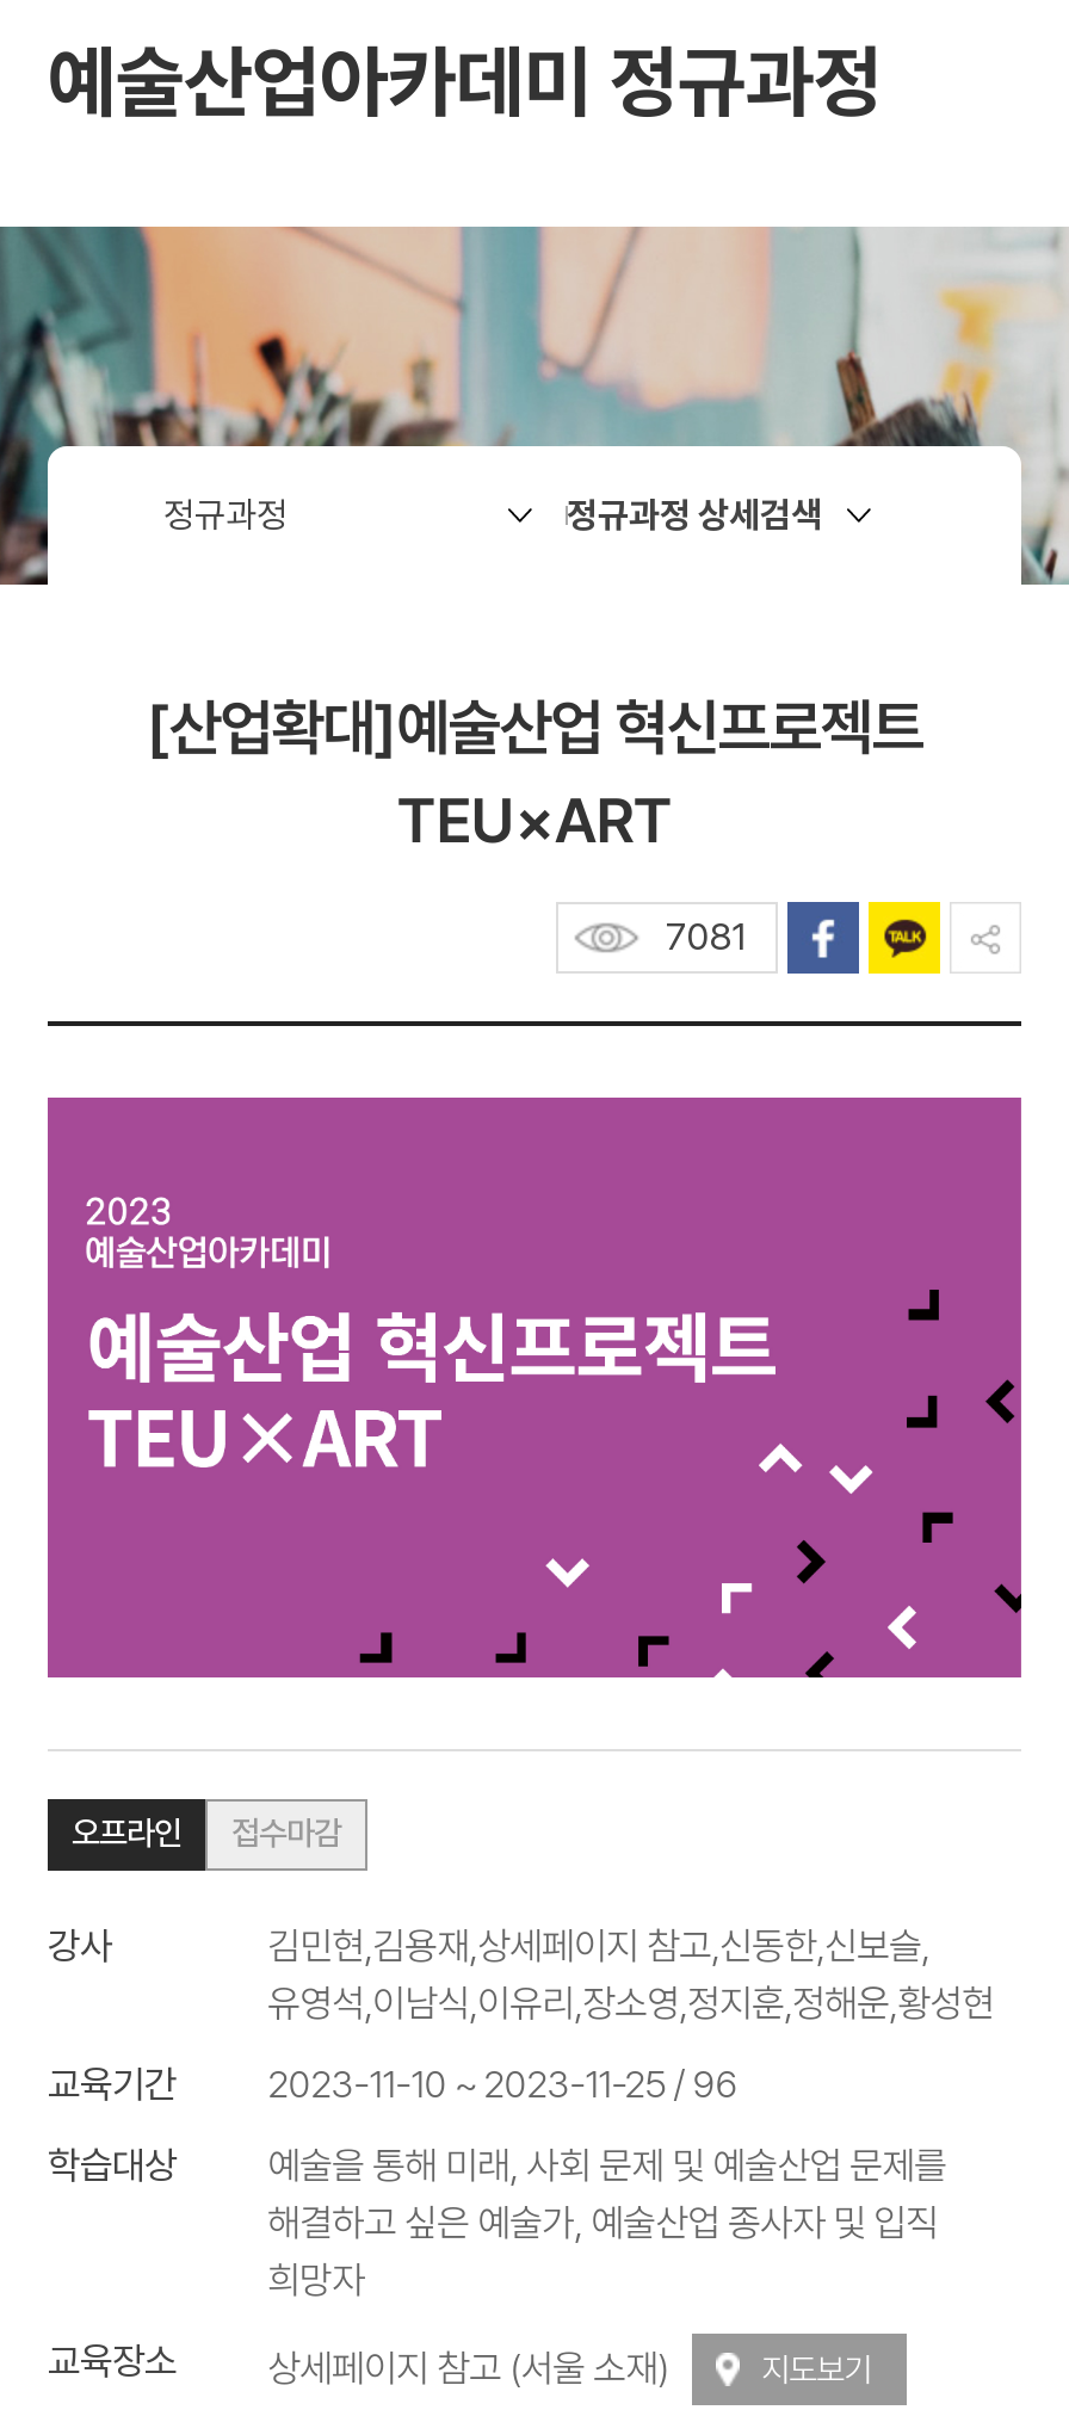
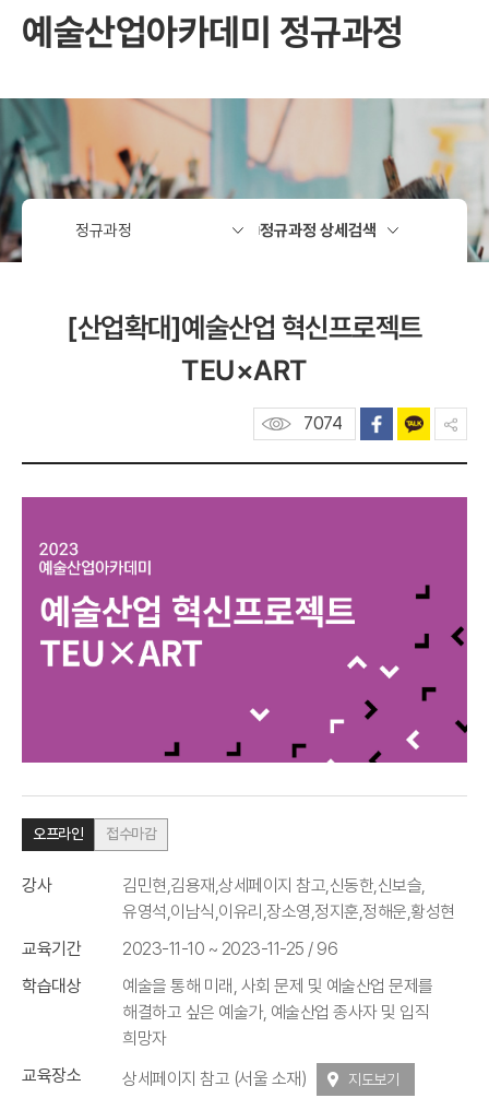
[666,914,747,959] 7081 -> [303,413,342,434] 7074

